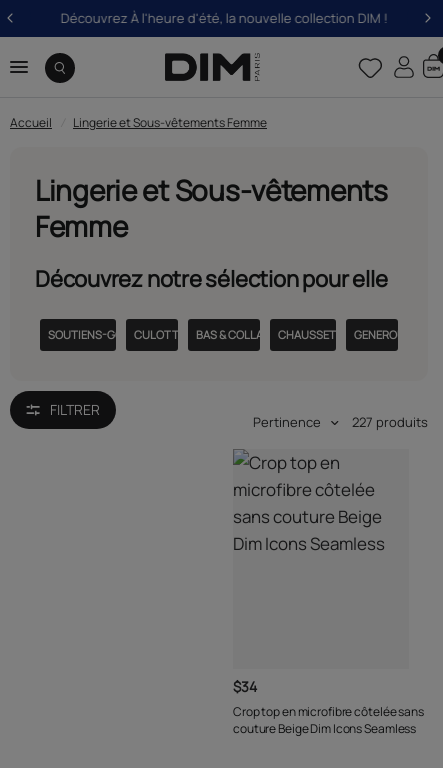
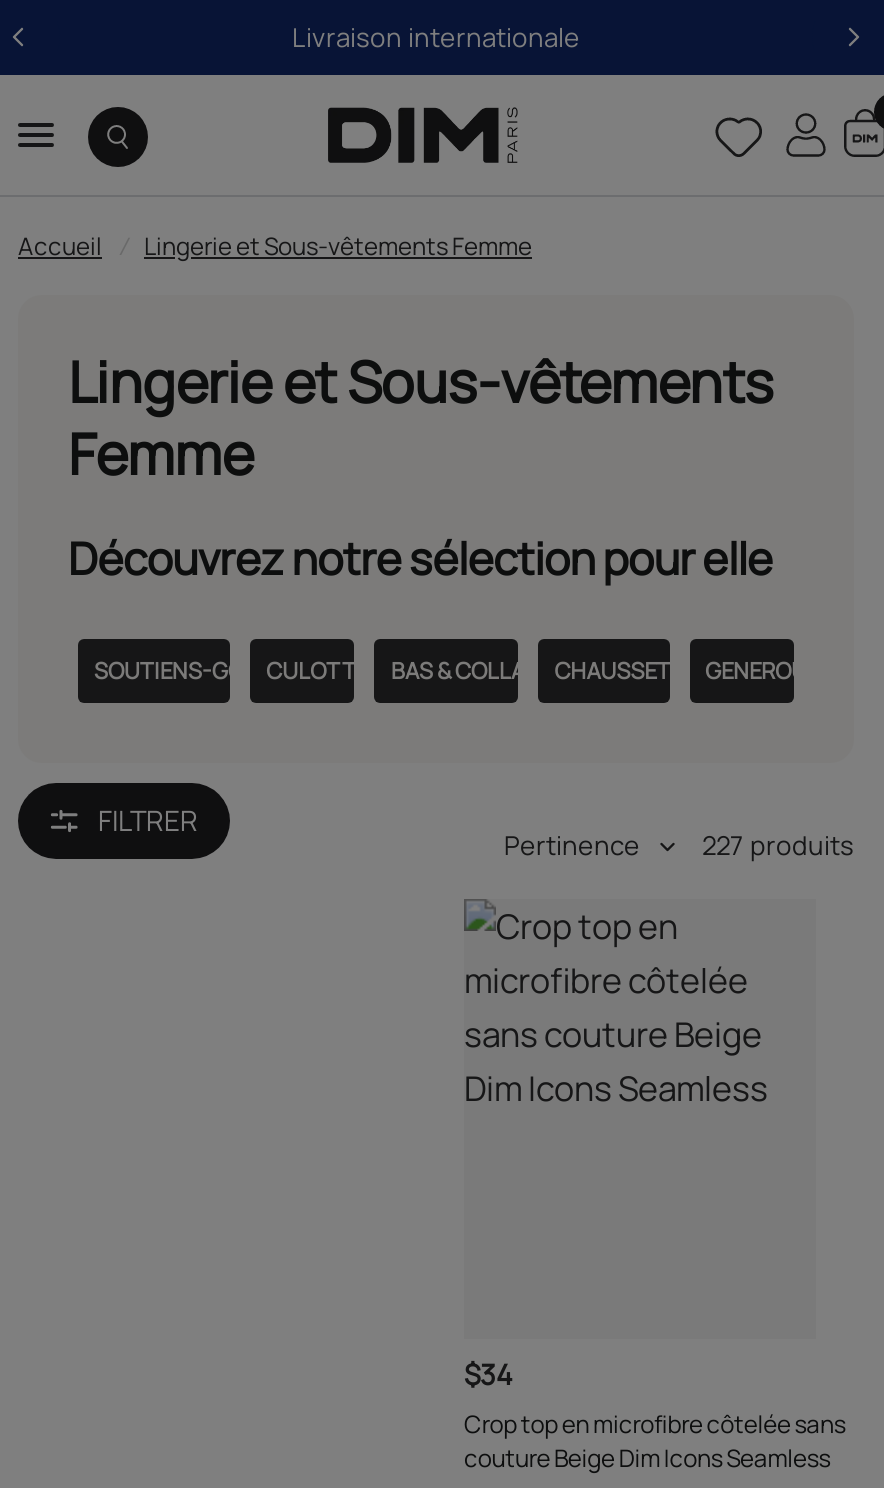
[55,8,382,26] Découvrez À l'heure d'été, la nouvelle collection DIM ! -> [292,18,580,54] Livraison internationale

